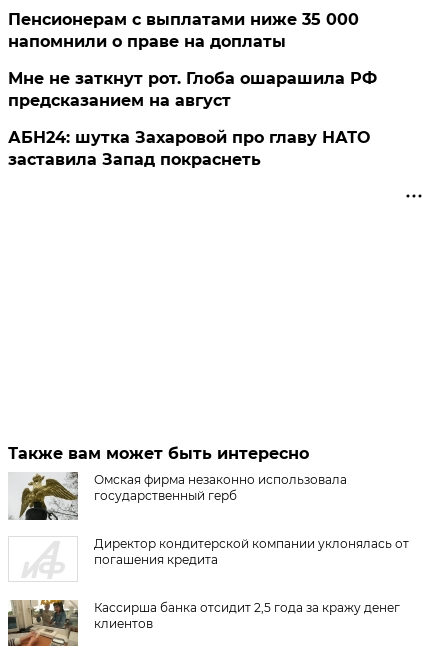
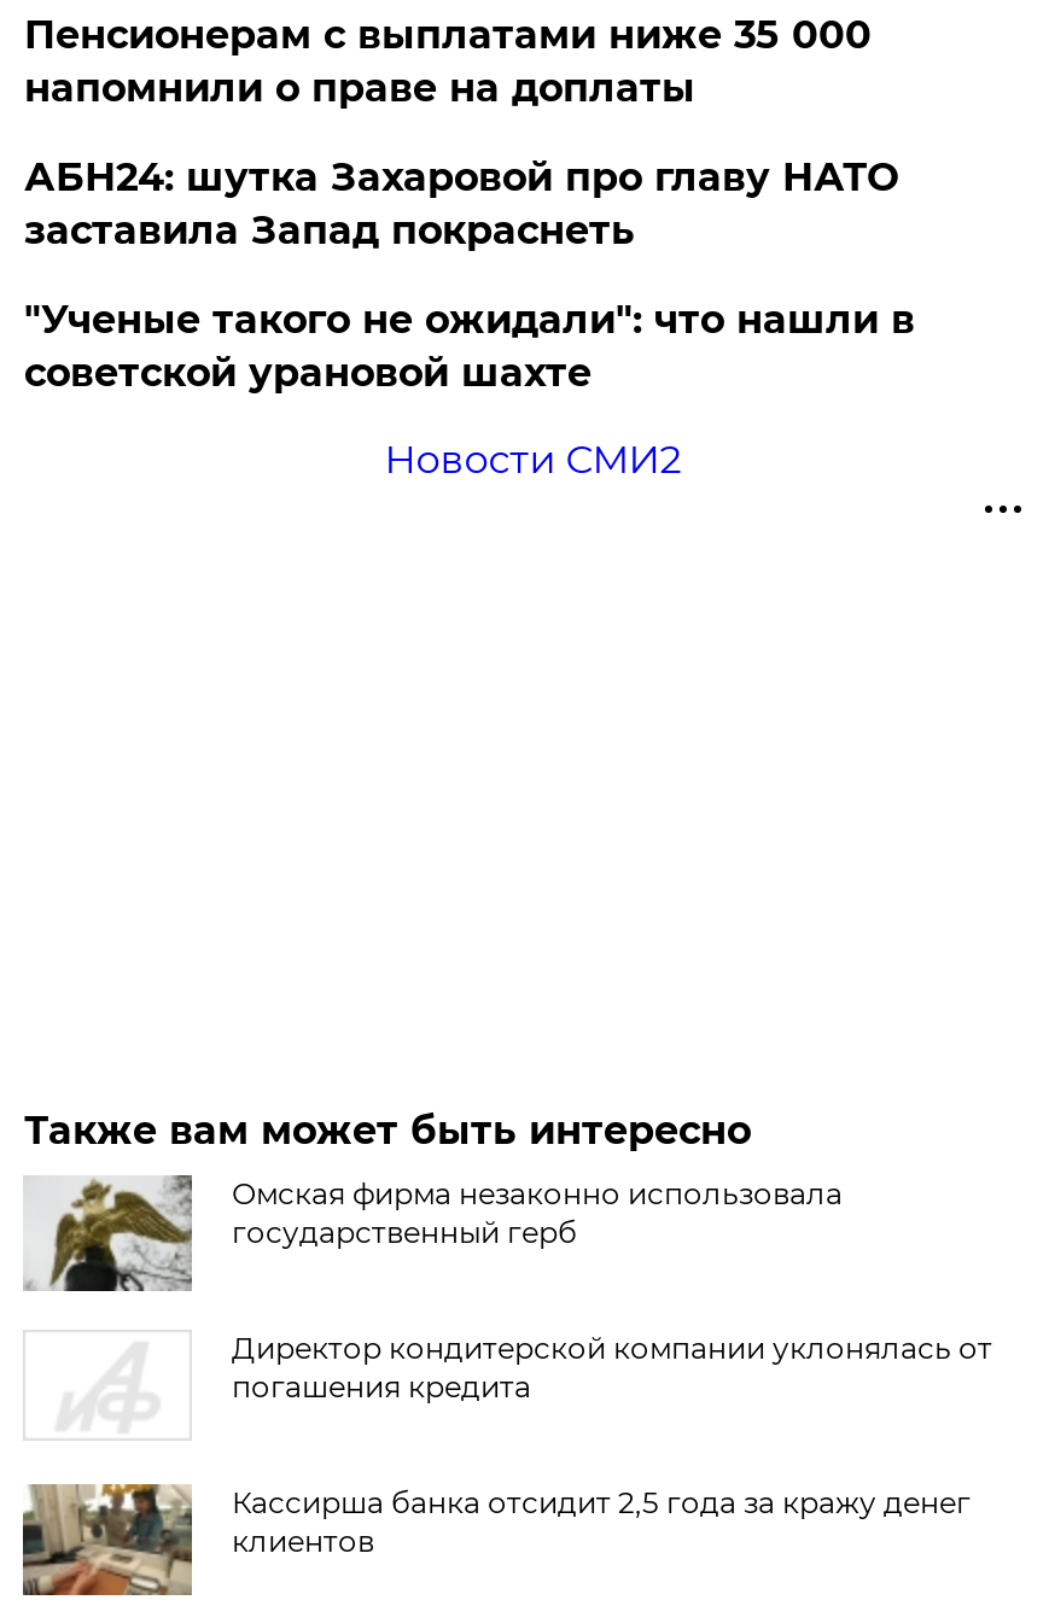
[8,69,377,110] Мне не заткнут рот. Глоба ошарашила РФ | предсказанием на август -> none
moved [8,128,370,169] -> [24,154,898,253]: АБН24: шутка Захаровой про главу НАТО | заставила Запад покраснеть
none -> [24,297,915,483] "Ученые такого не ожидали": что нашли в | советской урановой шахте | Новости СМИ2

